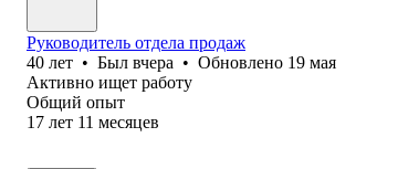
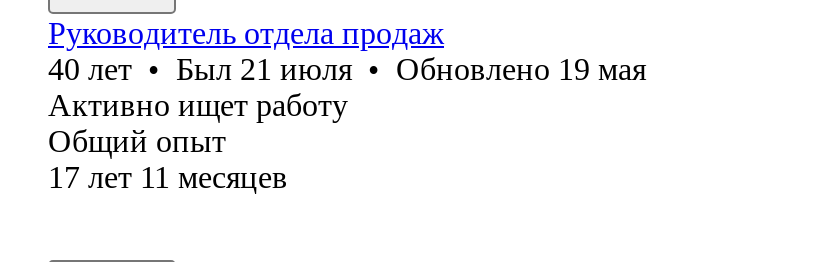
[27,53,336,72] 40 лет • Был вчера • Обновлено 19 мая -> [48,52,646,86] 40 лет • Был 21 июля • Обновлено 19 мая

